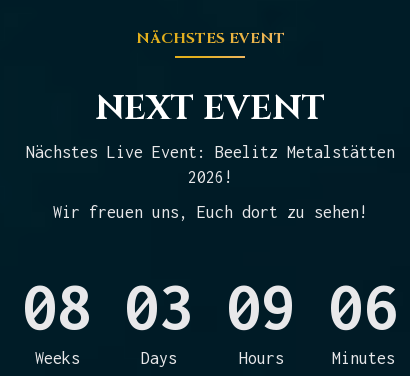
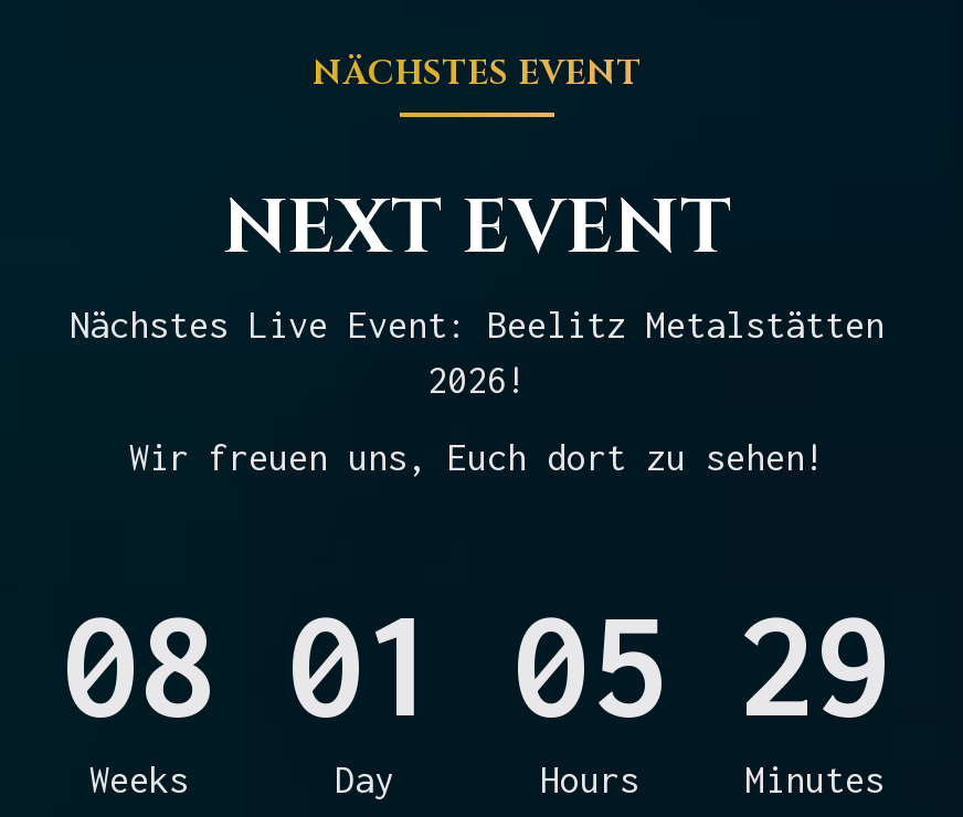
[124,269,194,367] 03 | Days -> [287,583,442,799] 01 | Day
[226,269,296,342] 09 -> [512,583,667,744] 05
[328,269,398,342] 06 -> [738,583,892,744] 29

